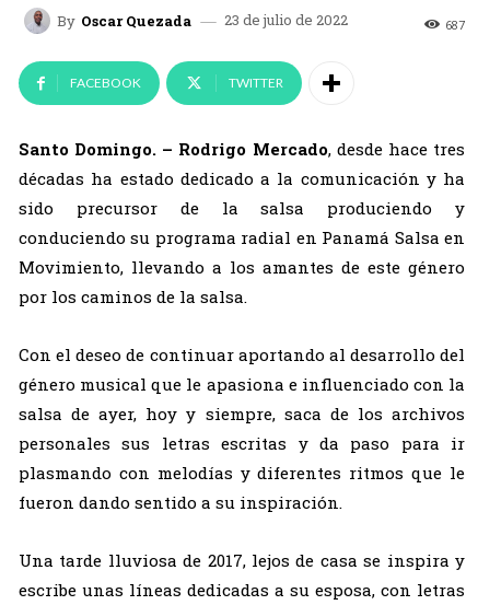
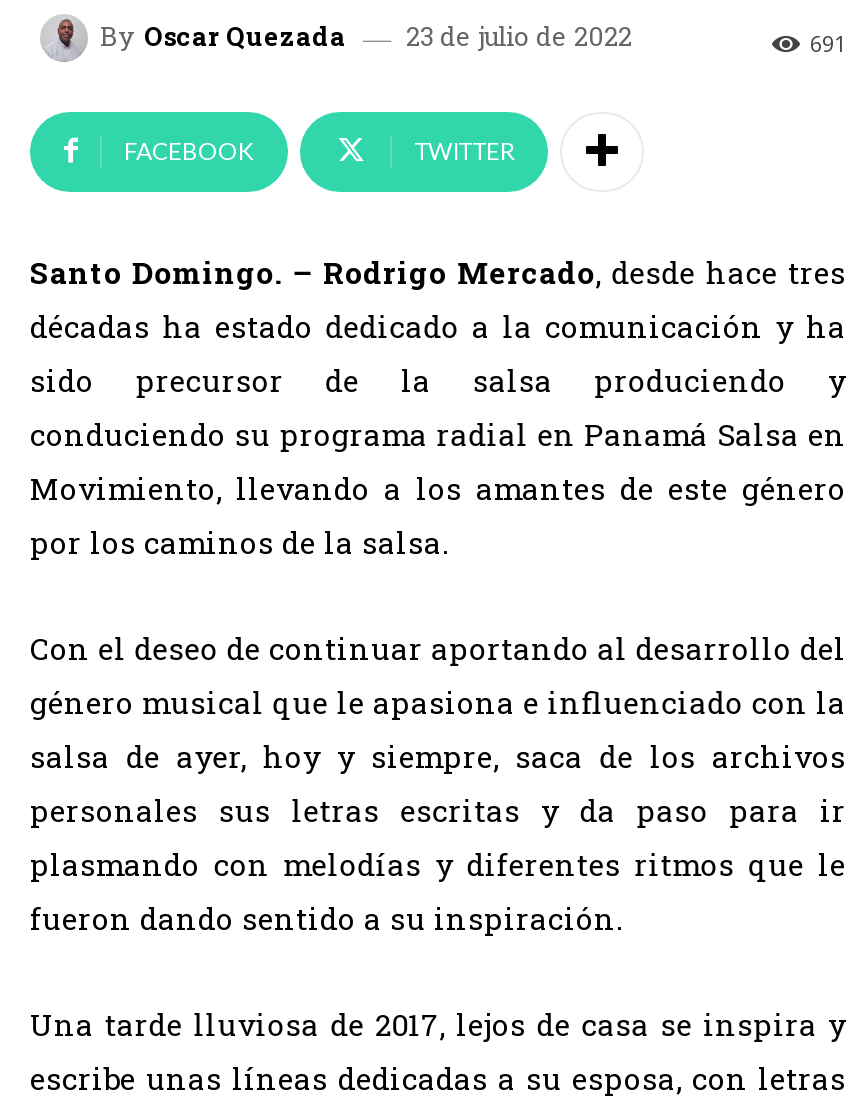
[445,16,465,33] 687 -> [810,29,846,59] 691

